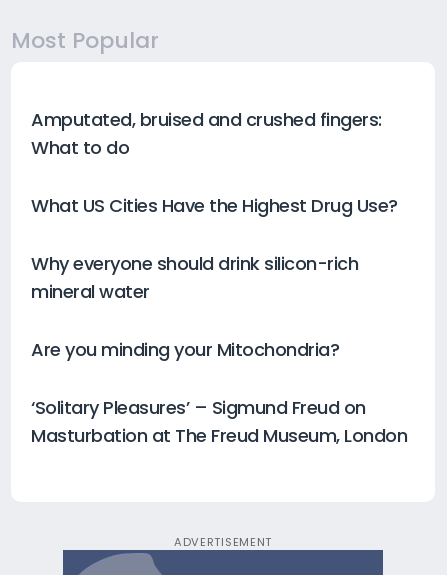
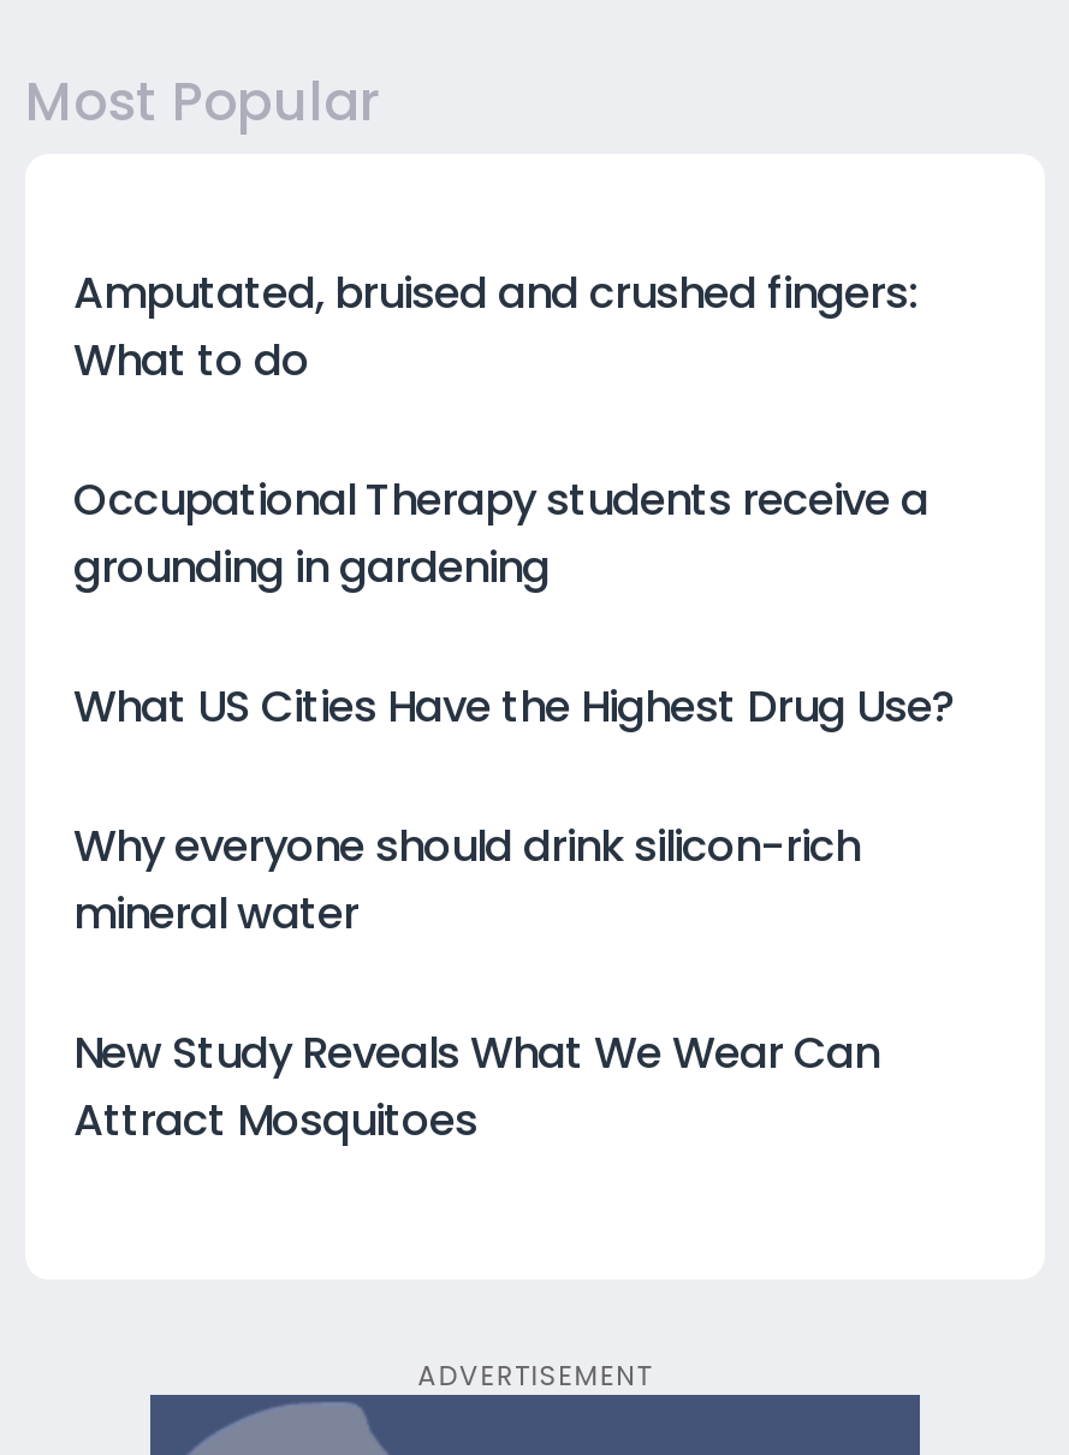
none -> [73,468,928,595] Occupational Therapy students receive a | grounding in gardening
moved [31,193,397,304] -> [73,675,955,942]: What US Cities Have the Highest Drug Use? | Why everyone should drink silicon-rich | mineral water
[31,337,407,448] Are you minding your Mitochondria? | ‘Solitary Pleasures’ – Sigmund Freud on | Masturbation at The Freud Museum, London -> [73,1021,879,1149] New Study Reveals What We Wear Can | Attract Mosquitoes

